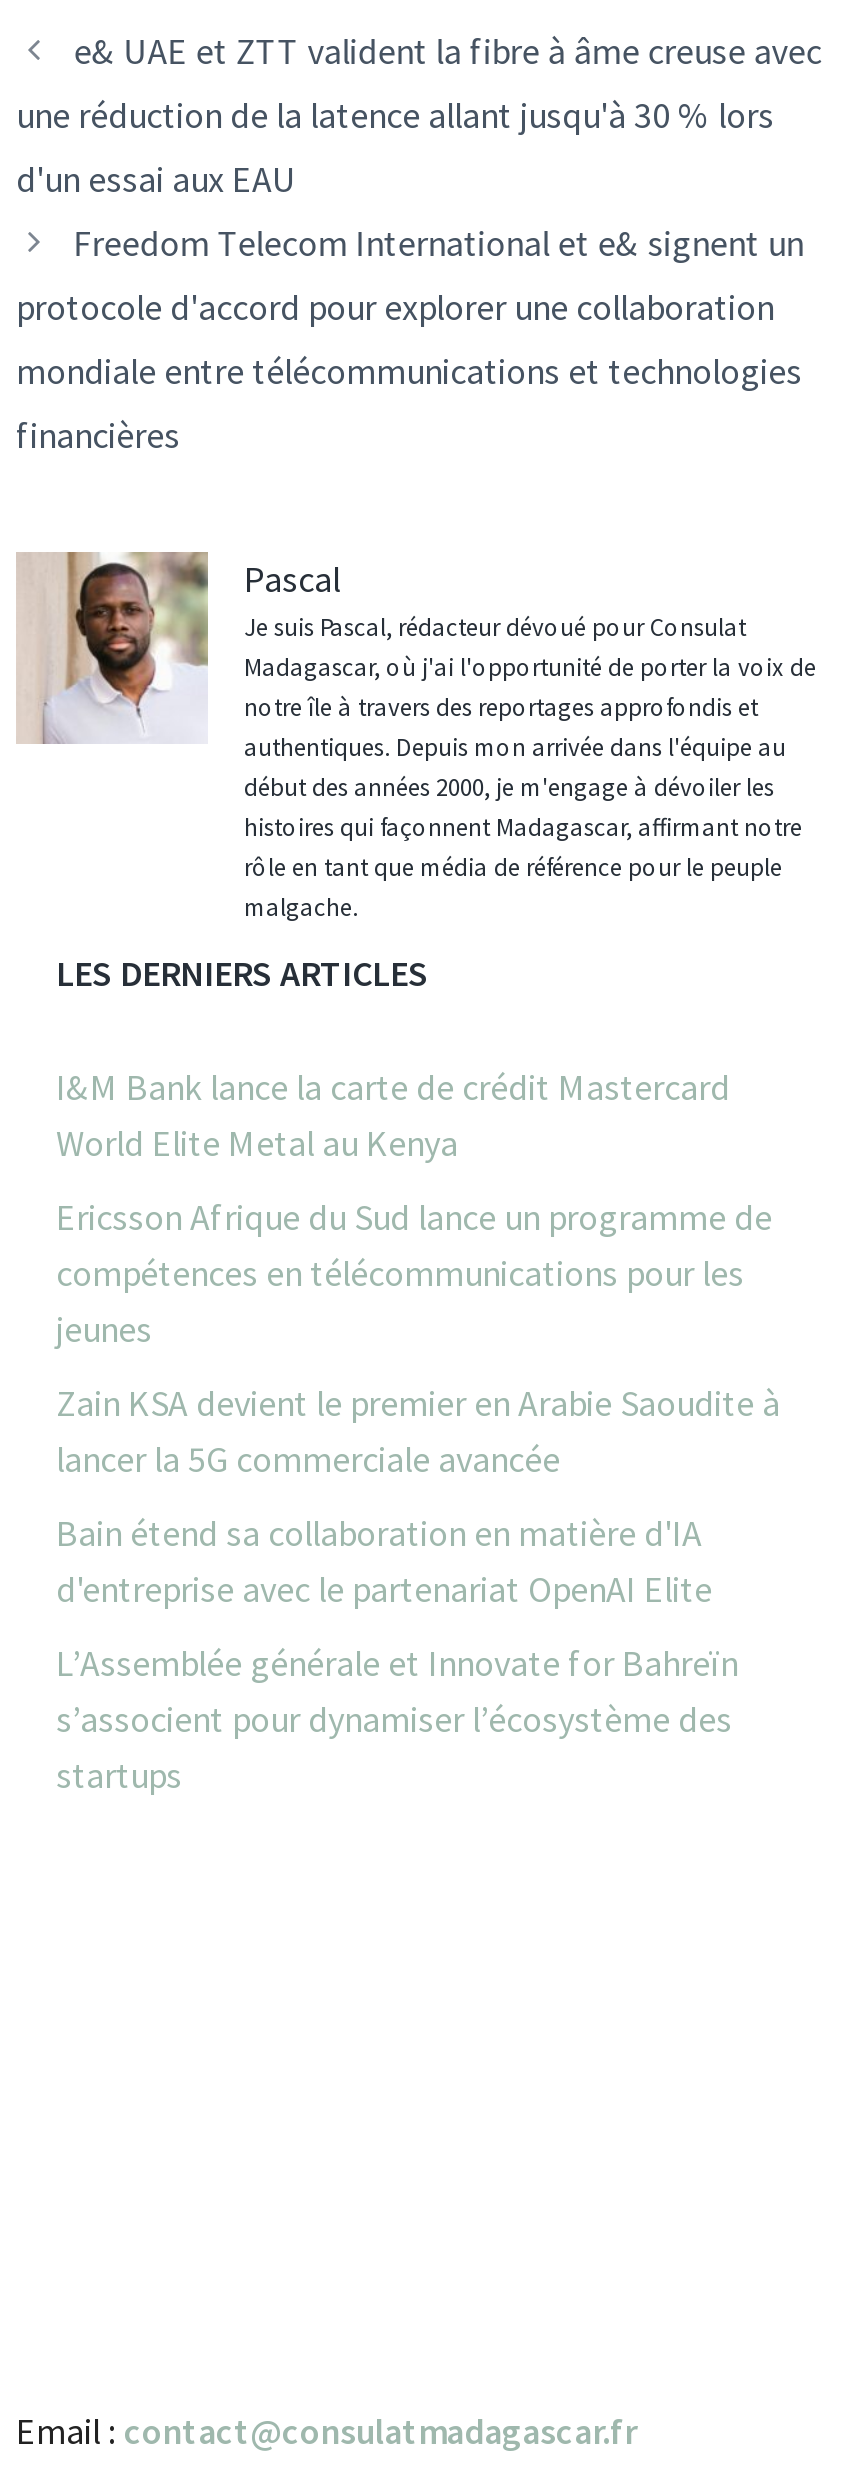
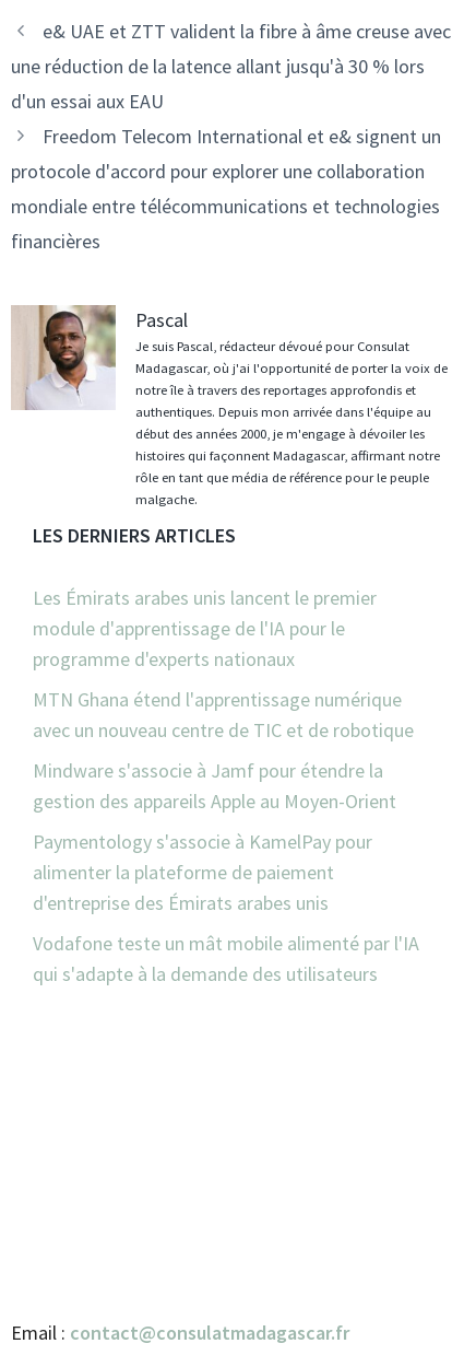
[56,1064,730,1166] I&M Bank lance la carte de crédit Mastercard | World Elite Metal au Kenya -> [33,585,377,671] Les Émirats arabes unis lancent le premier | module d'apprentissage de l'IA pour le | programme d'experts nationaux
[56,1194,772,1352] Ericsson Afrique du Sud lance un programme de | compétences en télécommunications pour les | jeunes -> [33,687,414,742] MTN Ghana étend l'apprentissage numérique | avec un nouveau centre de TIC et de robotique
[56,1380,780,1482] Zain KSA devient le premier en Arabie Saoudite à | lancer la 5G commerciale avancée -> [33,758,396,814] Mindware s'associe à Jamf pour étendre la | gestion des appareils Apple au Moyen-Orient
[56,1510,712,1612] Bain étend sa collaboration en matière d'IA | d'entreprise avec le partenariat OpenAI Elite -> [33,829,372,915] Paymentology s'associe à KamelPay pour | alimenter la plateforme de paiement | d'entreprise des Émirats arabes unis
[56,1640,738,1798] L’Assemblée générale et Innovate for Bahreïn | s’associent pour dynamiser l’écosystème des | startups -> [33,931,419,986] Vodafone teste un mât mobile alimenté par l'IA | qui s'adapte à la demande des utilisateurs

